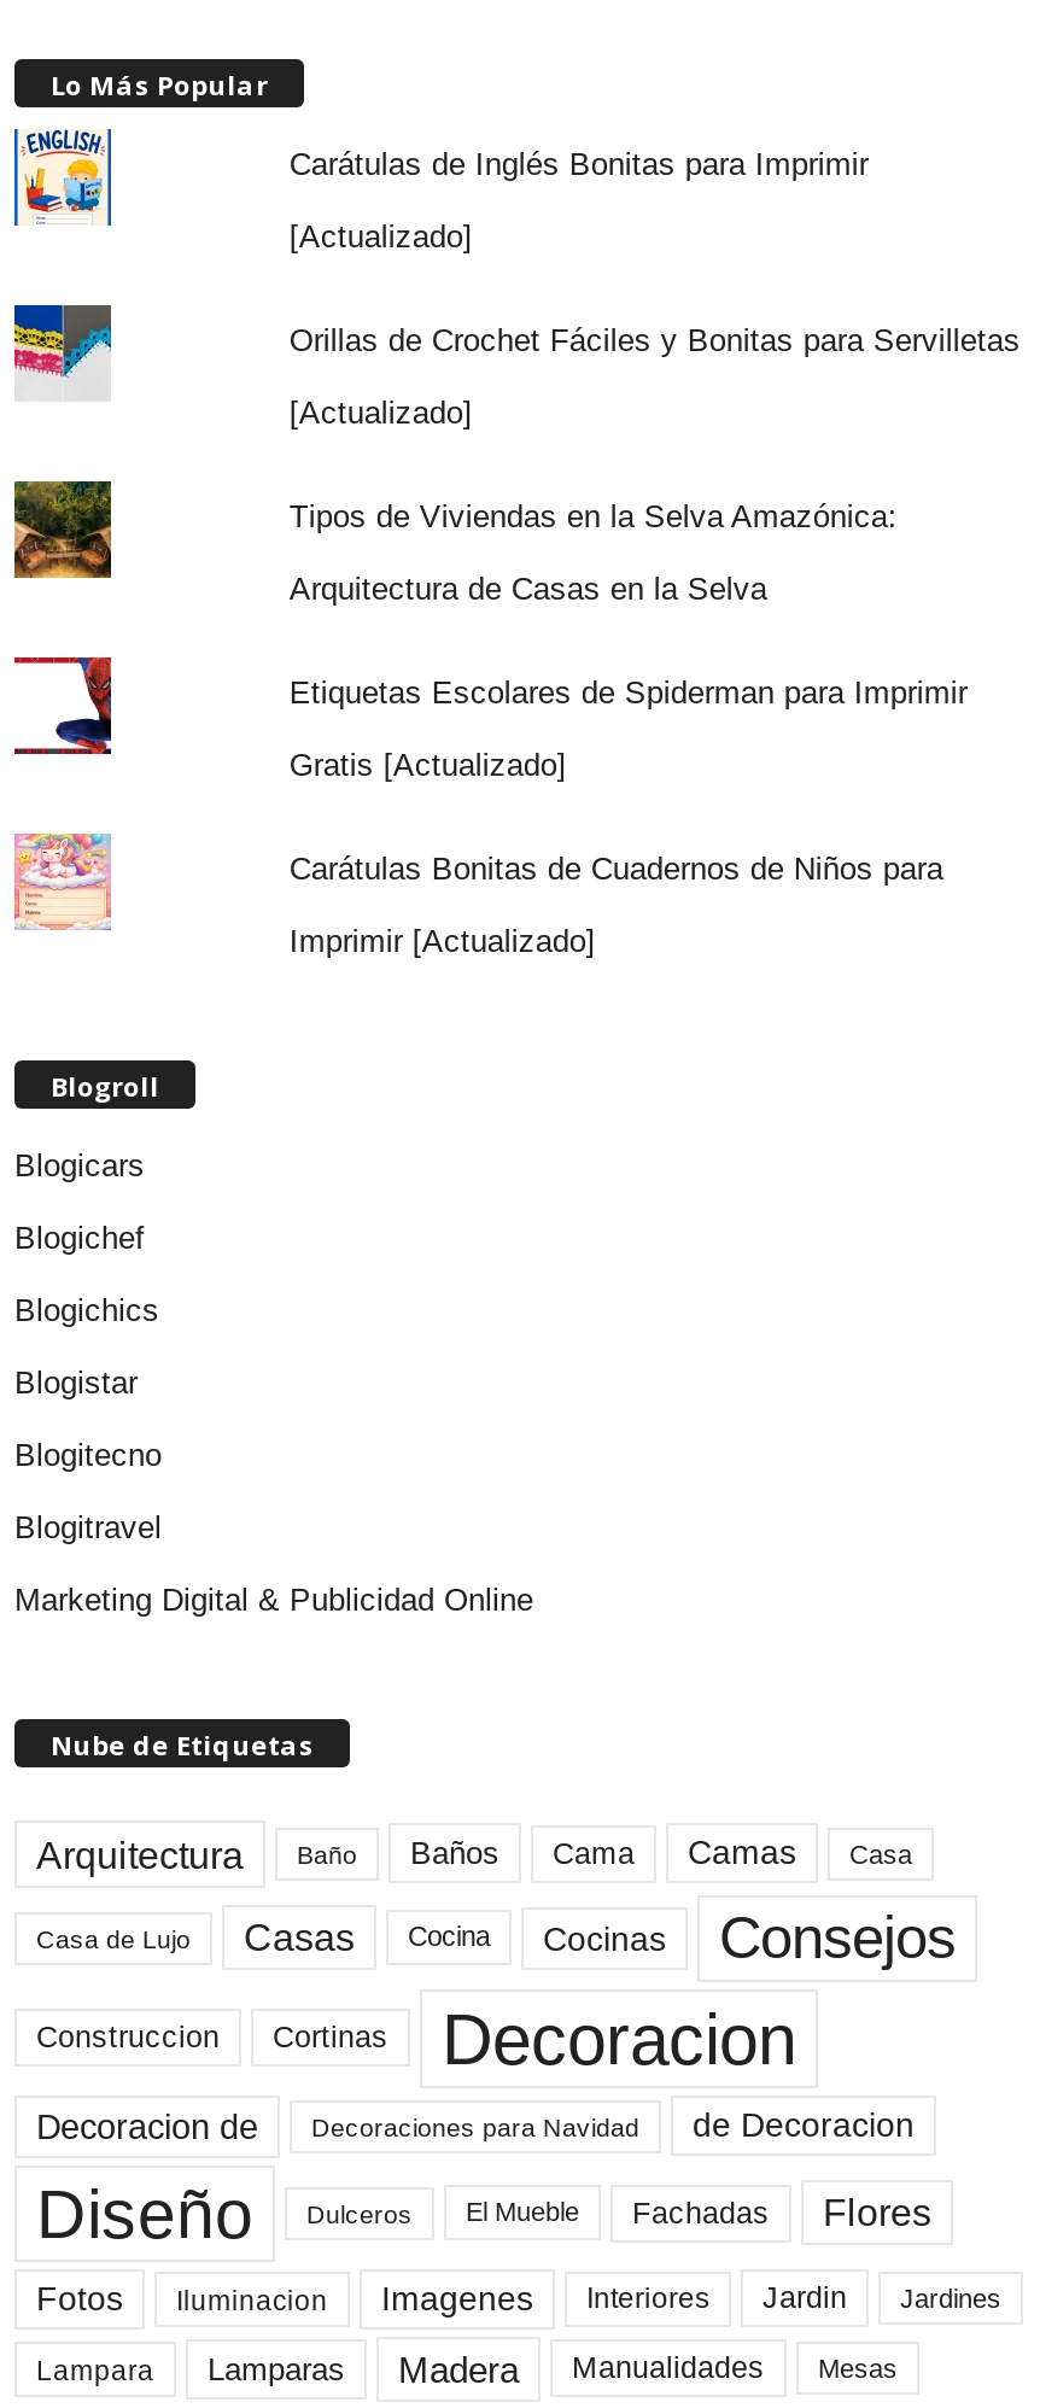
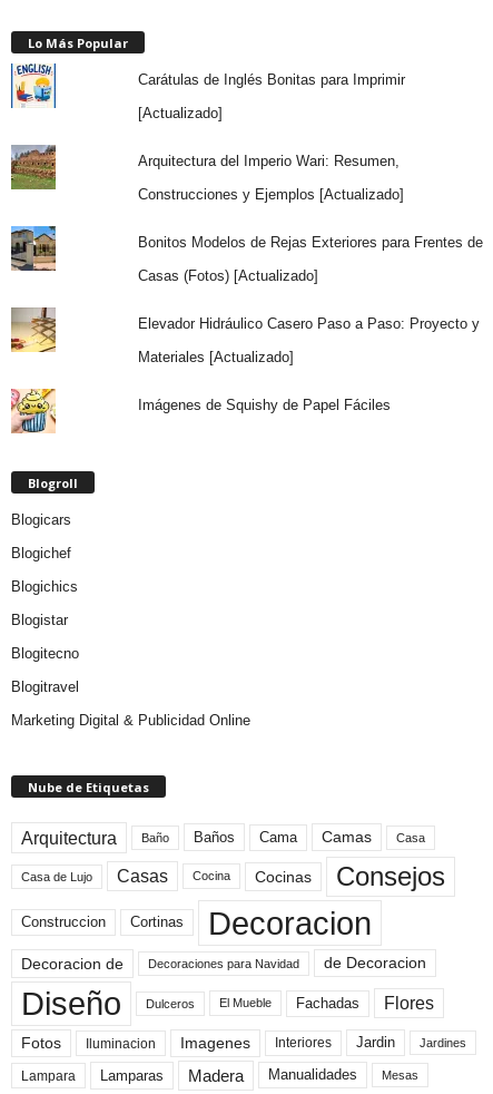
[12,305,113,402] [image] -> [10,146,57,191] [image]
[289,322,1020,959] Orillas de Crochet Fáciles y Bonitas para Servilletas | [Actualizado] | Tipos de Viviendas en la Selva Amazónica: | Arquitectura de Casas en la Selva | Etiquetas Escolares de Spiderman para Imprimir | Gratis [Actualizado] | Carátulas Bonitas de Cuadernos de Niños para | Imprimir [Actualizado] -> [138,152,483,413] Arquitectura del Imperio Wari: Resumen, | Construcciones y Ejemplos [Actualizado] | Bonitos Modelos de Rejas Exteriores para Frentes de | Casas (Fotos) [Actualizado] | Elevador Hidráulico Casero Paso a Paso: Proyecto y | Materiales [Actualizado] | Imágenes de Squishy de Papel Fáciles
[12,479,113,580] [image] -> [10,225,57,272] [image]
[14,655,113,756] [image] -> [10,306,57,353] [image]
[14,831,111,930] [image] -> [11,388,56,433] [image]

